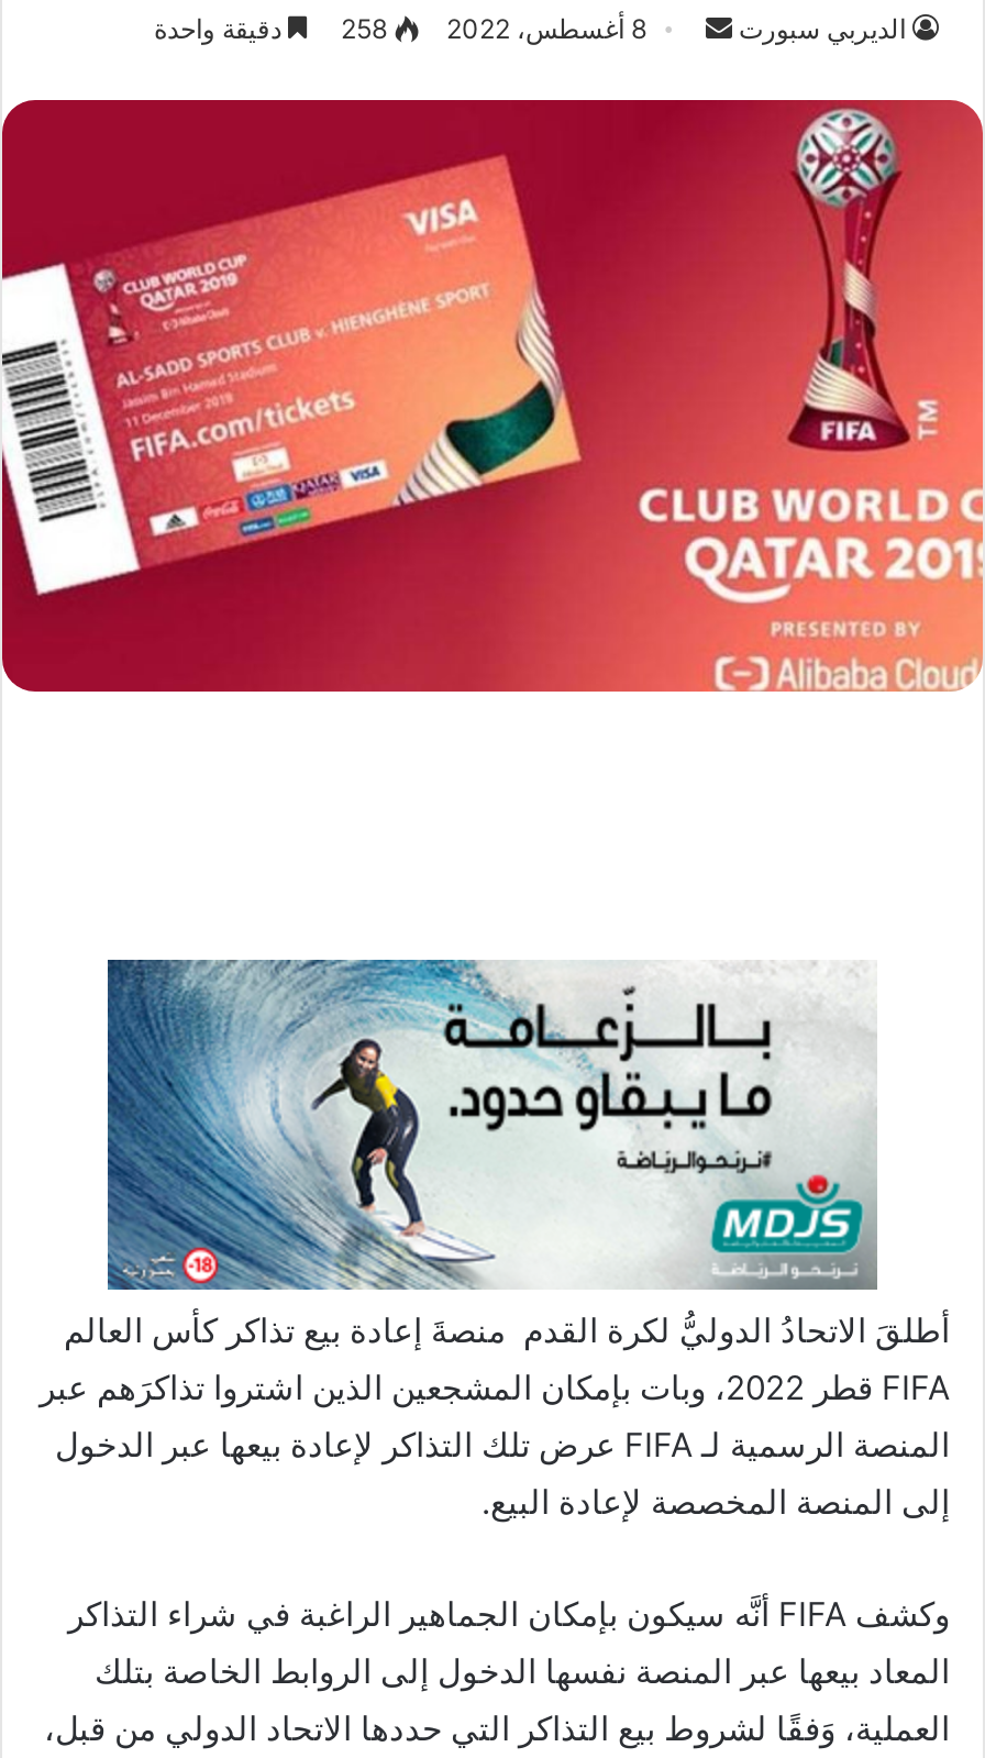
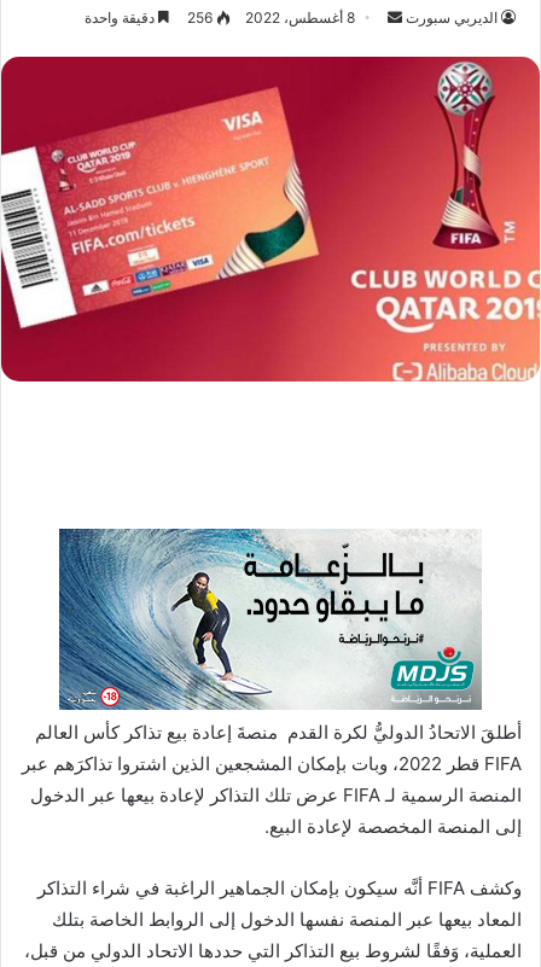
[154,12,387,45] 258 دقيقة واحدة -> [85,8,213,26] 256 دقيقة واحدة

